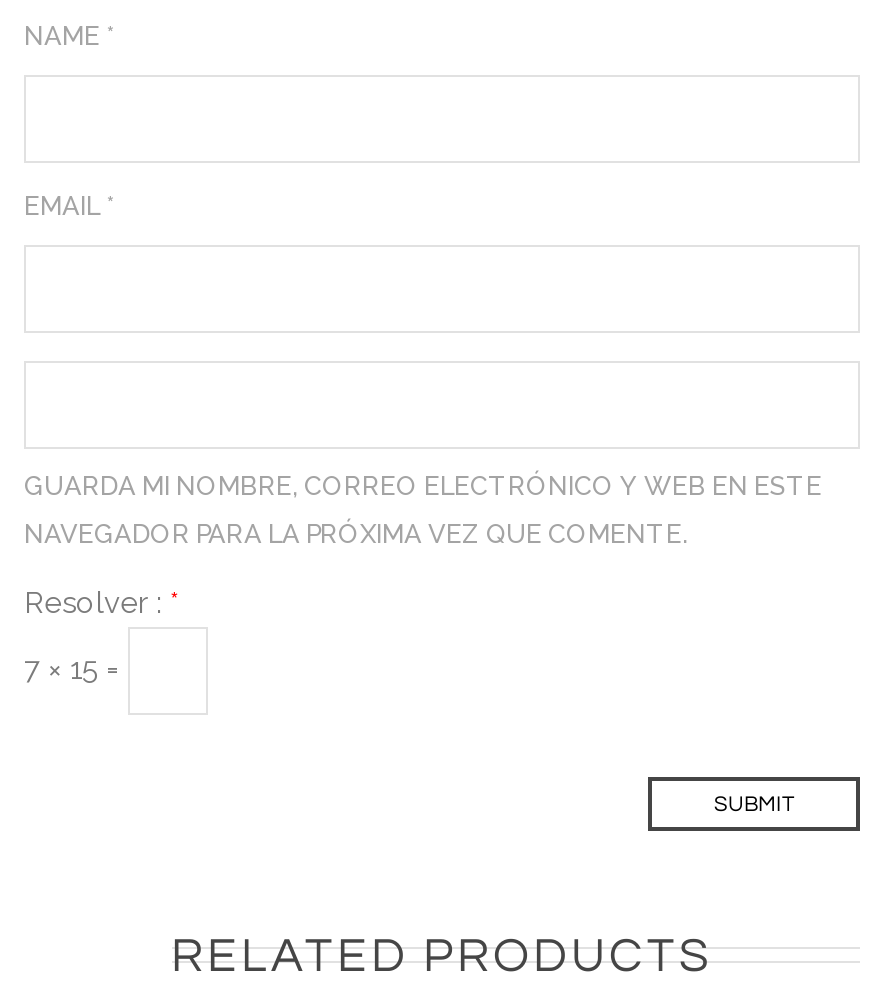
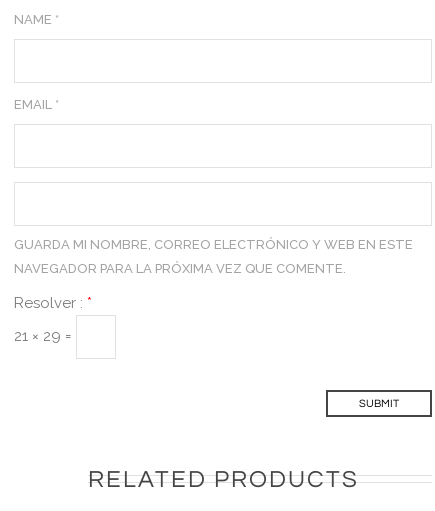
[24,650,128,686] 7 × 15 = -> [14,327,76,345] 21 × 29 =

